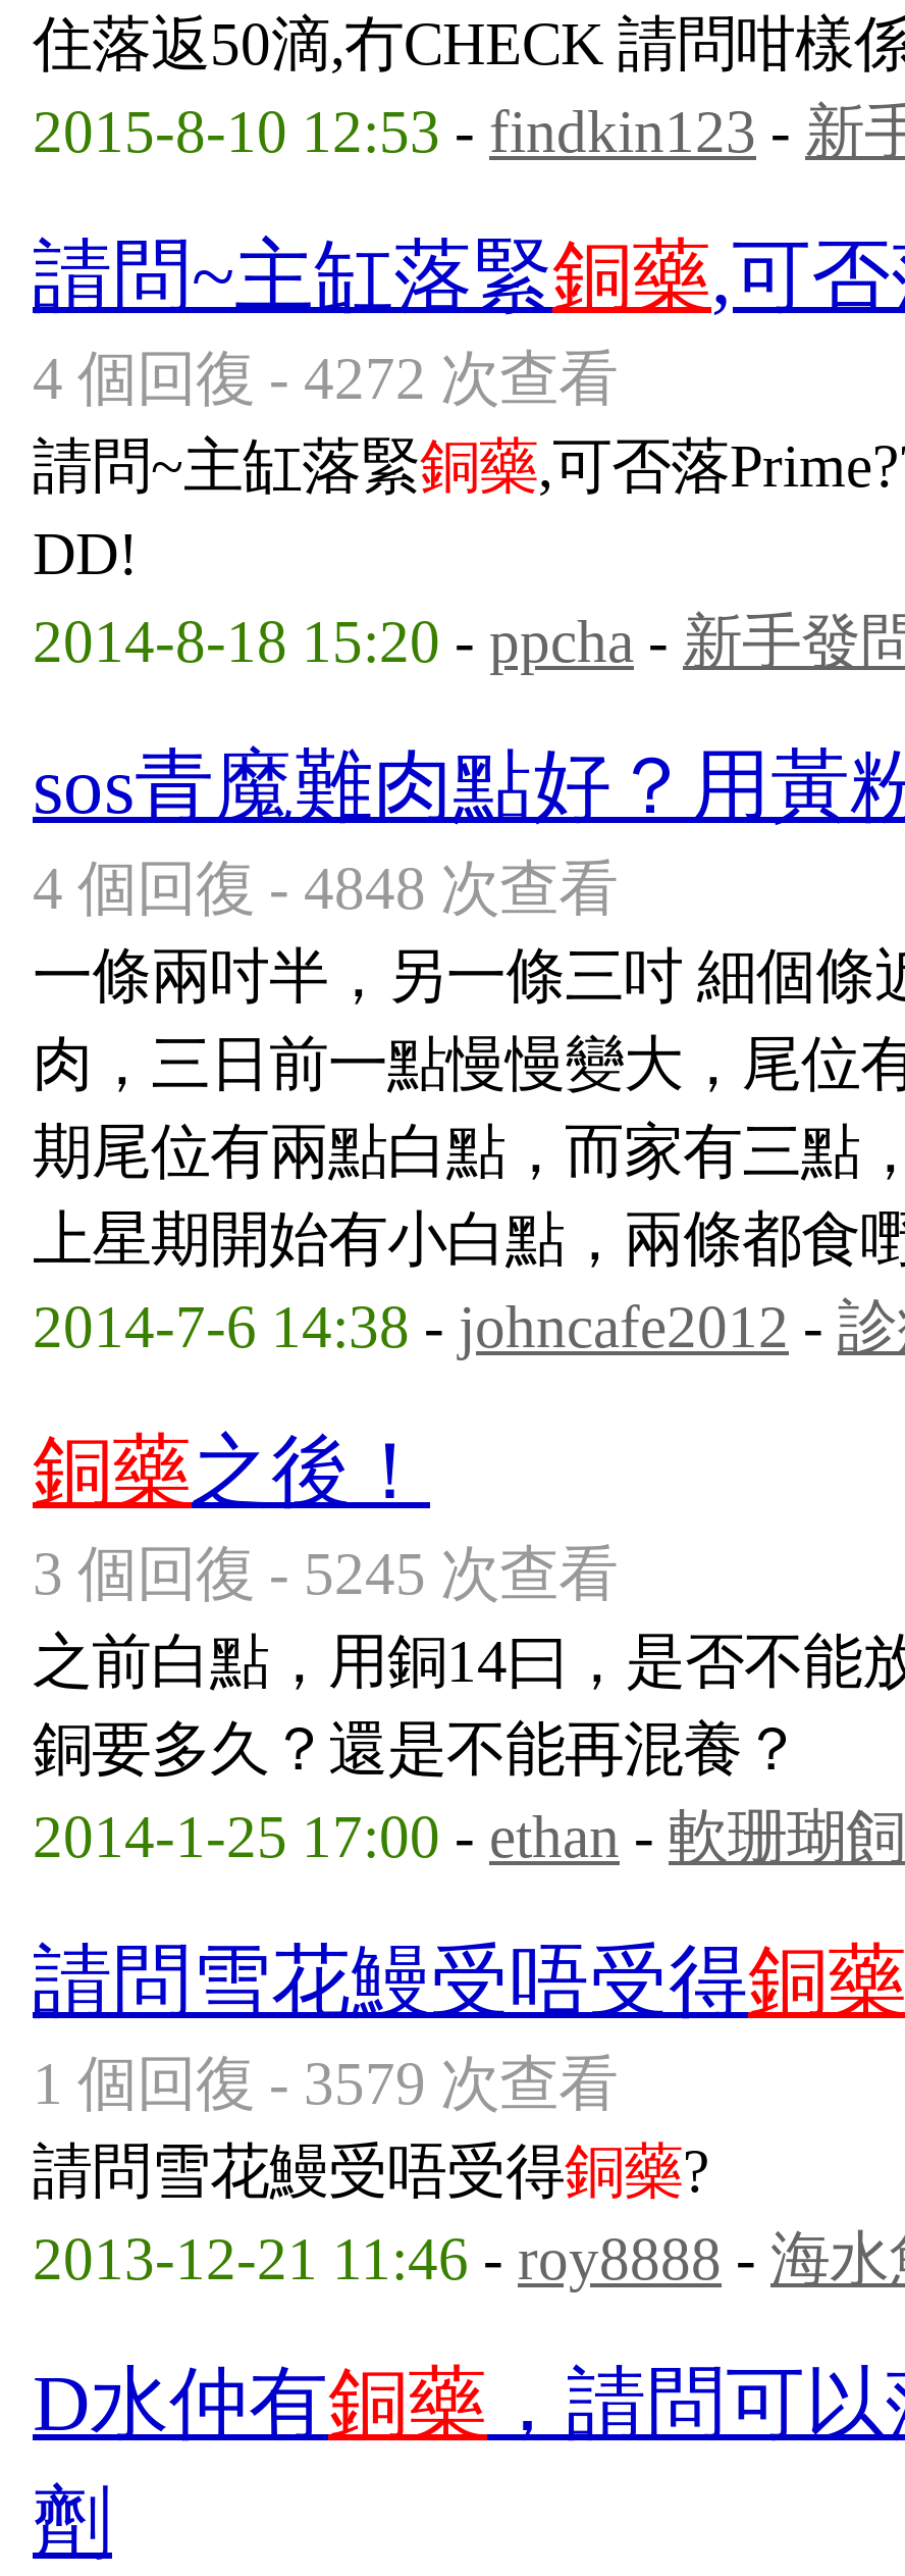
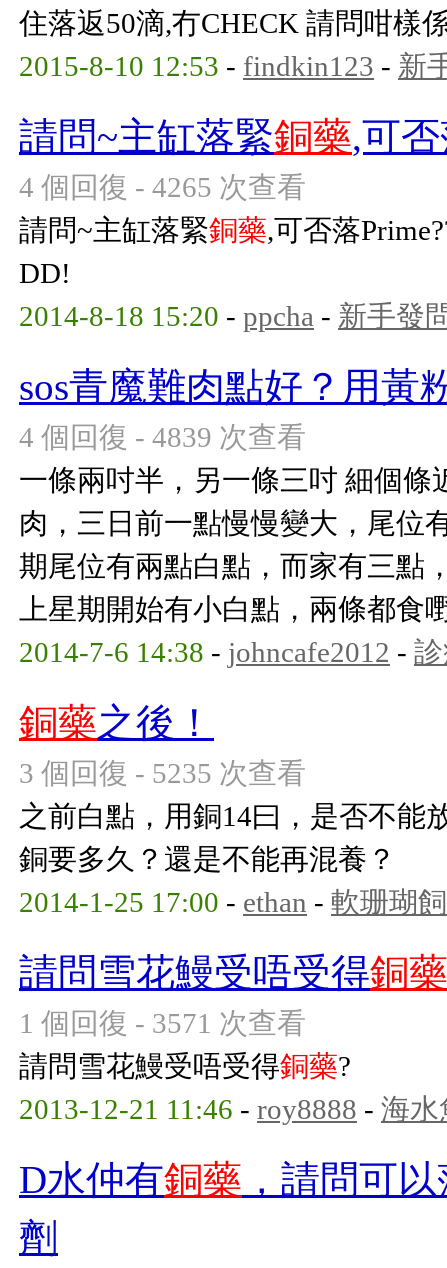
[33,346,618,411] 4 個回復 - 4272 次查看 -> [19,171,306,203] 4 個回復 - 4265 次查看
[33,856,618,921] 4 個回復 - 4848 次查看 -> [19,421,306,453] 4 個回復 - 4839 次查看
[33,1541,618,1606] 3 個回復 - 5245 次查看 -> [19,757,306,789] 3 個回復 - 5235 次查看
[33,2051,618,2116] 1 個回復 - 3579 次查看 -> [19,1007,306,1039] 1 個回復 - 3571 次查看

